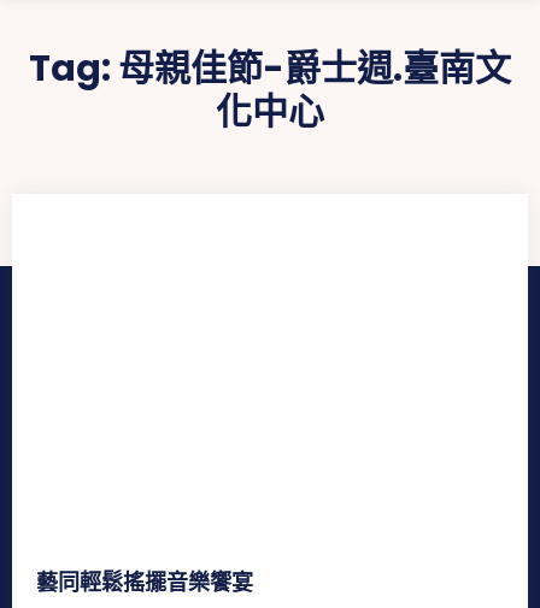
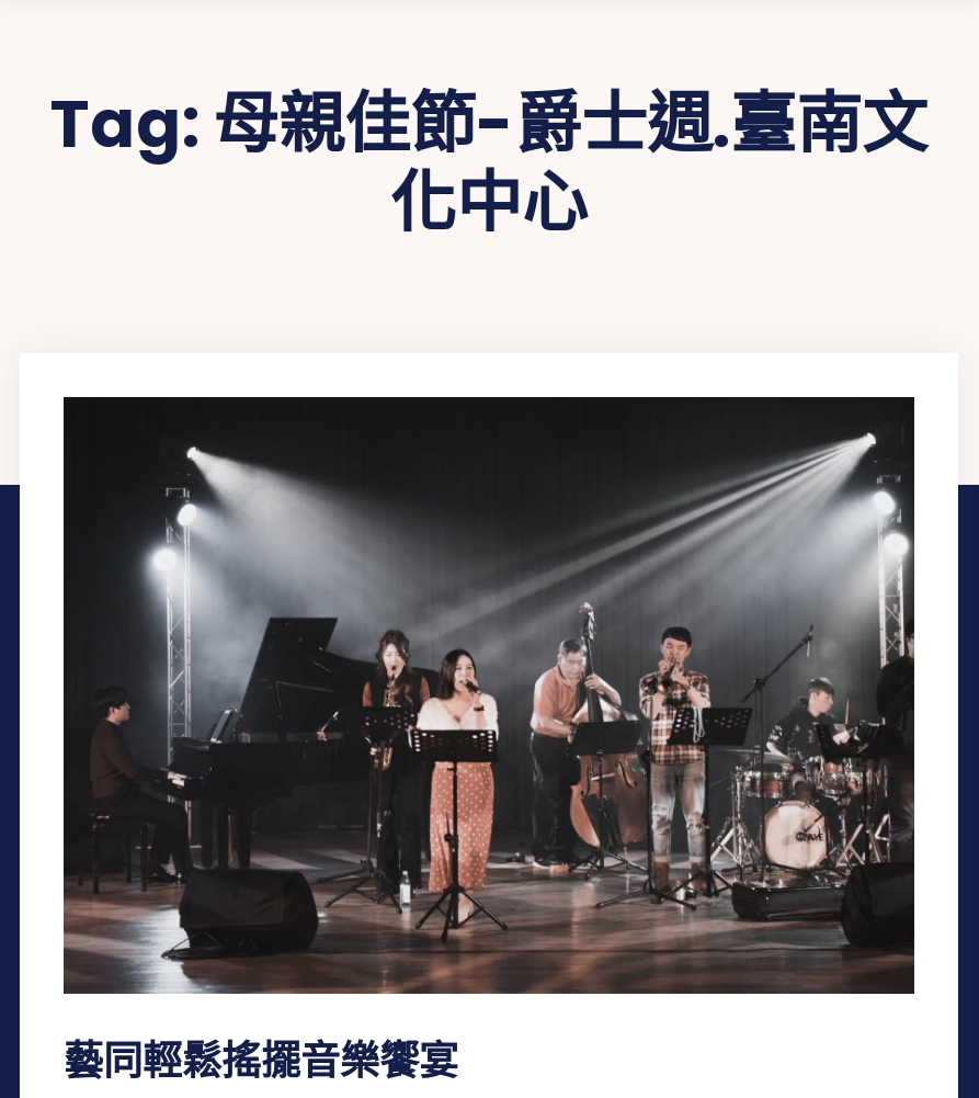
none -> [61,395,917,996] [image]

